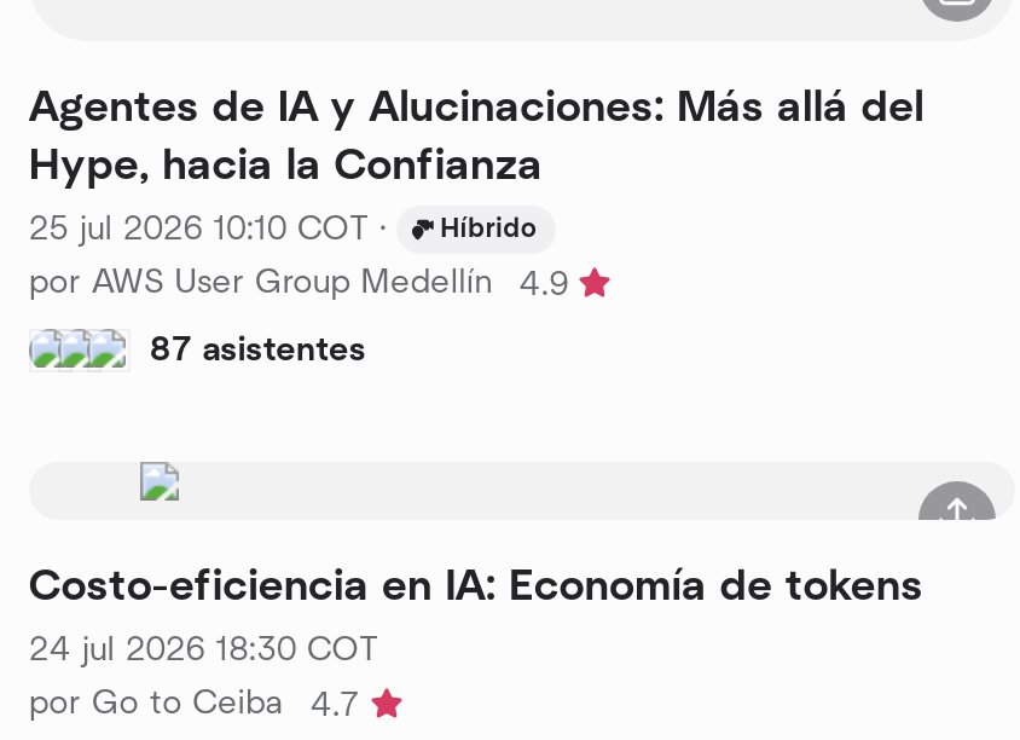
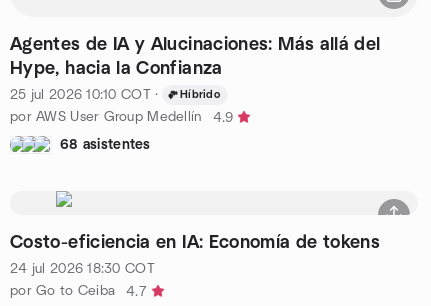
[150,333,366,366] 87 asistentes -> [60,137,151,151] 68 asistentes

